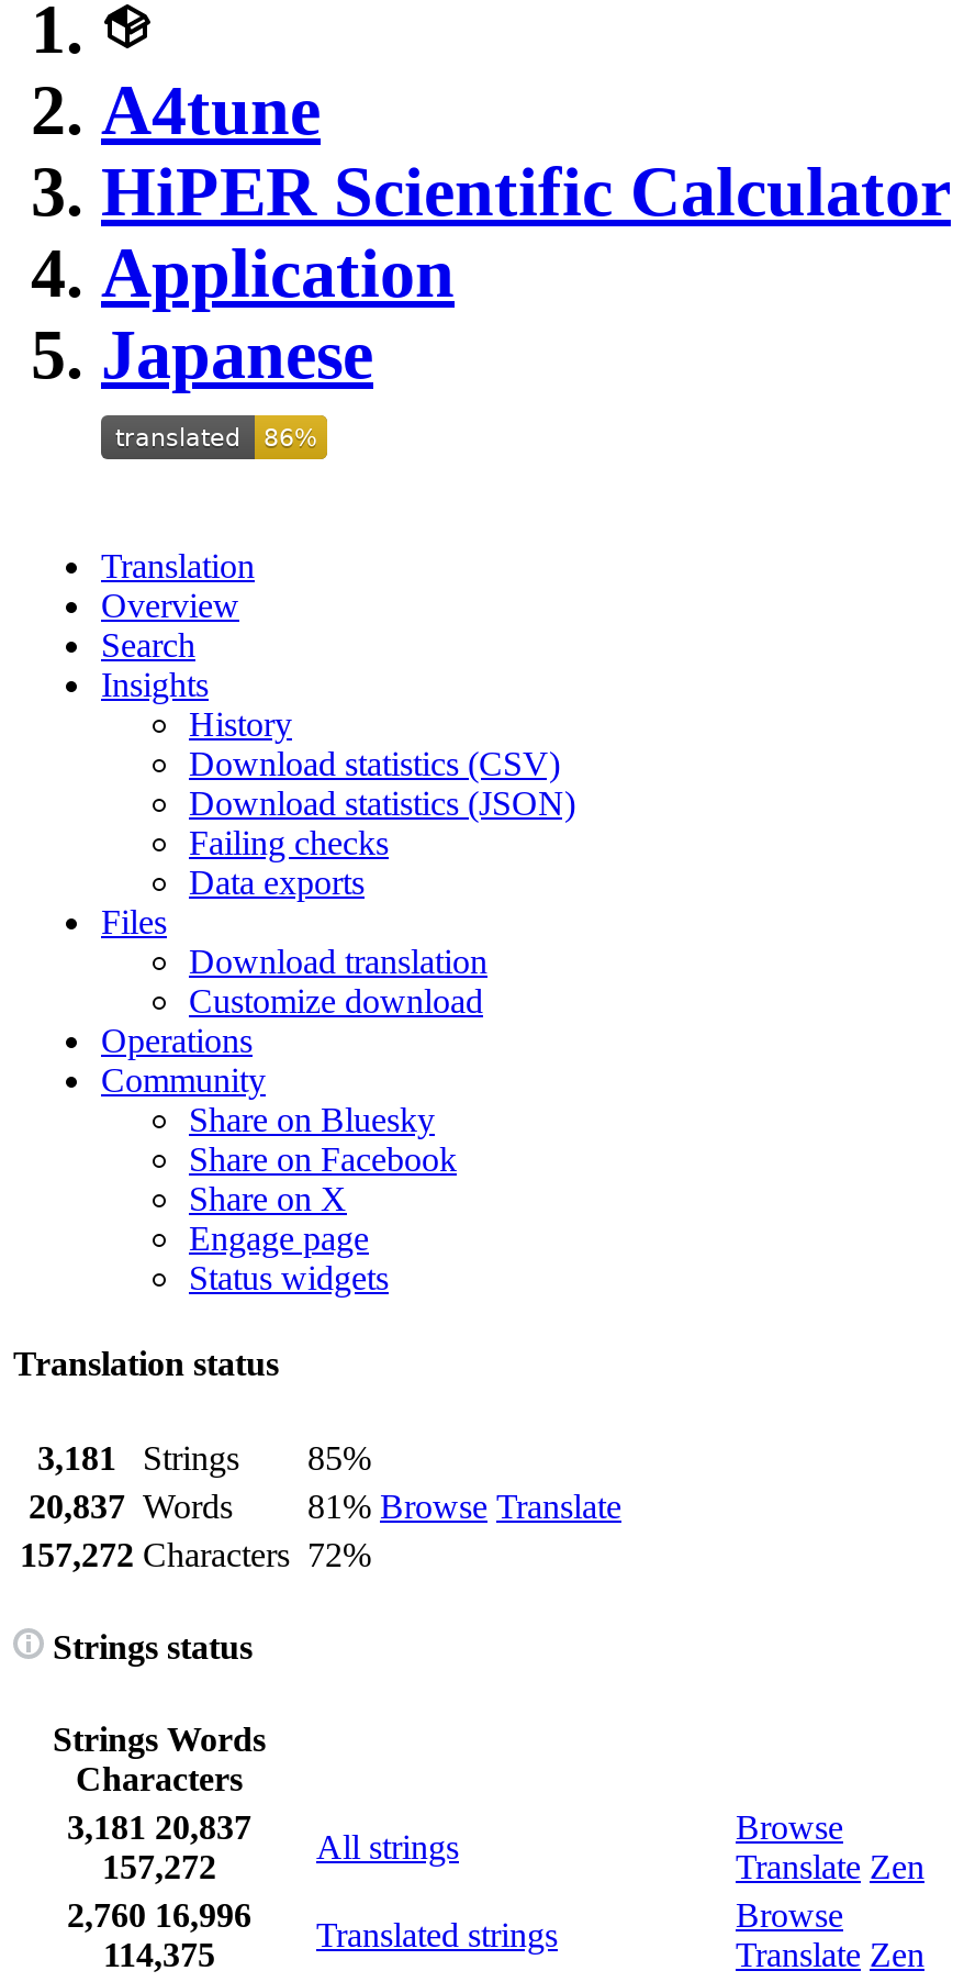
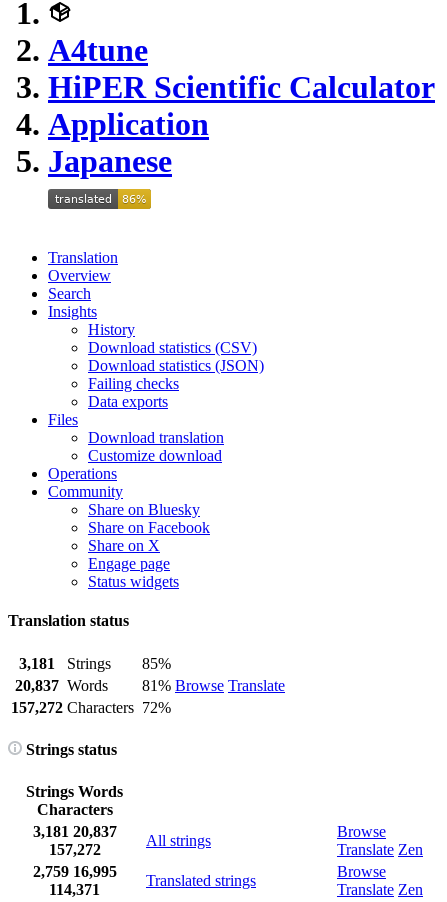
[67,1897,251,1934] 2,760 16,996 -> [32,863,116,880] 2,759 16,995
[103,1936,215,1973] 114,375 -> [49,881,100,898] 114,371

